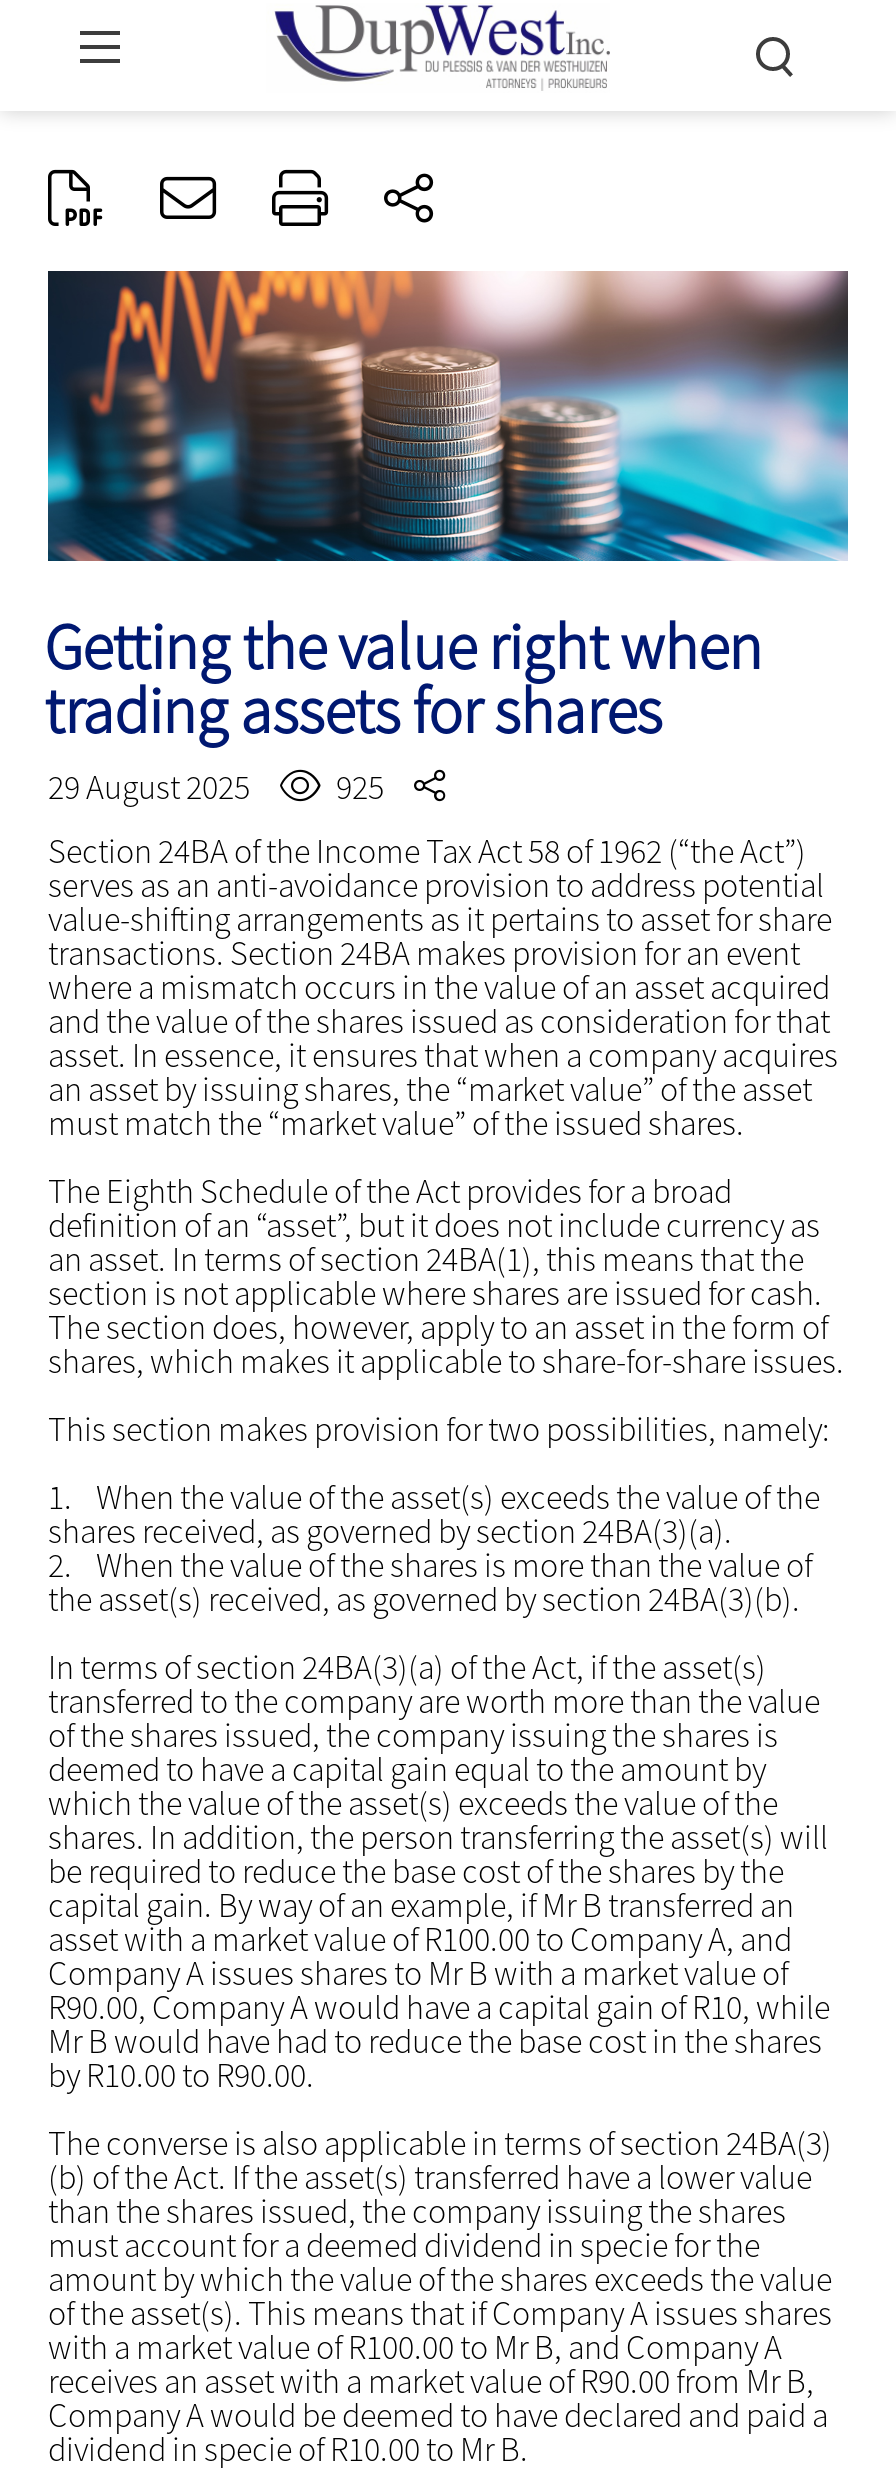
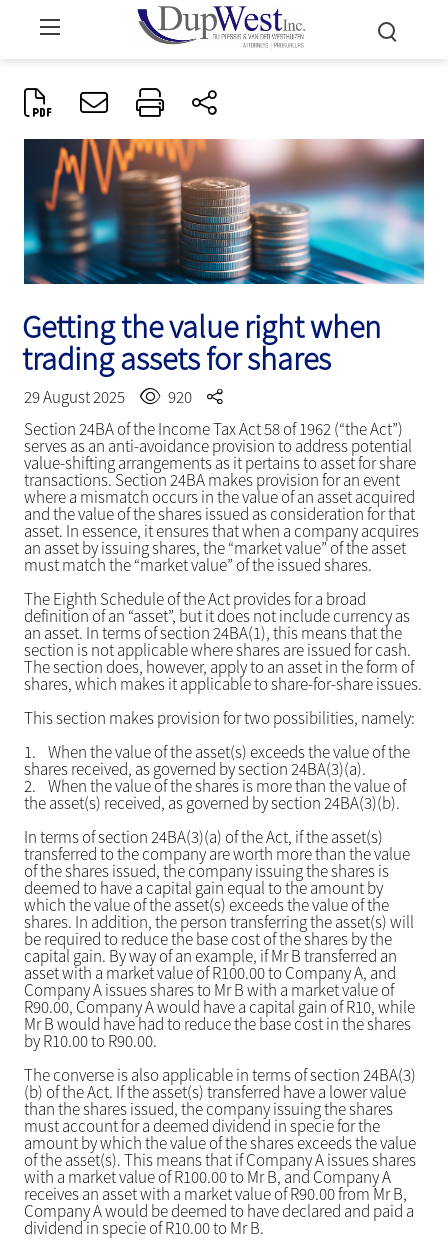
[48,766,390,810] 29 August 2025 925 -> [24,386,195,408] 29 August 2025 920

